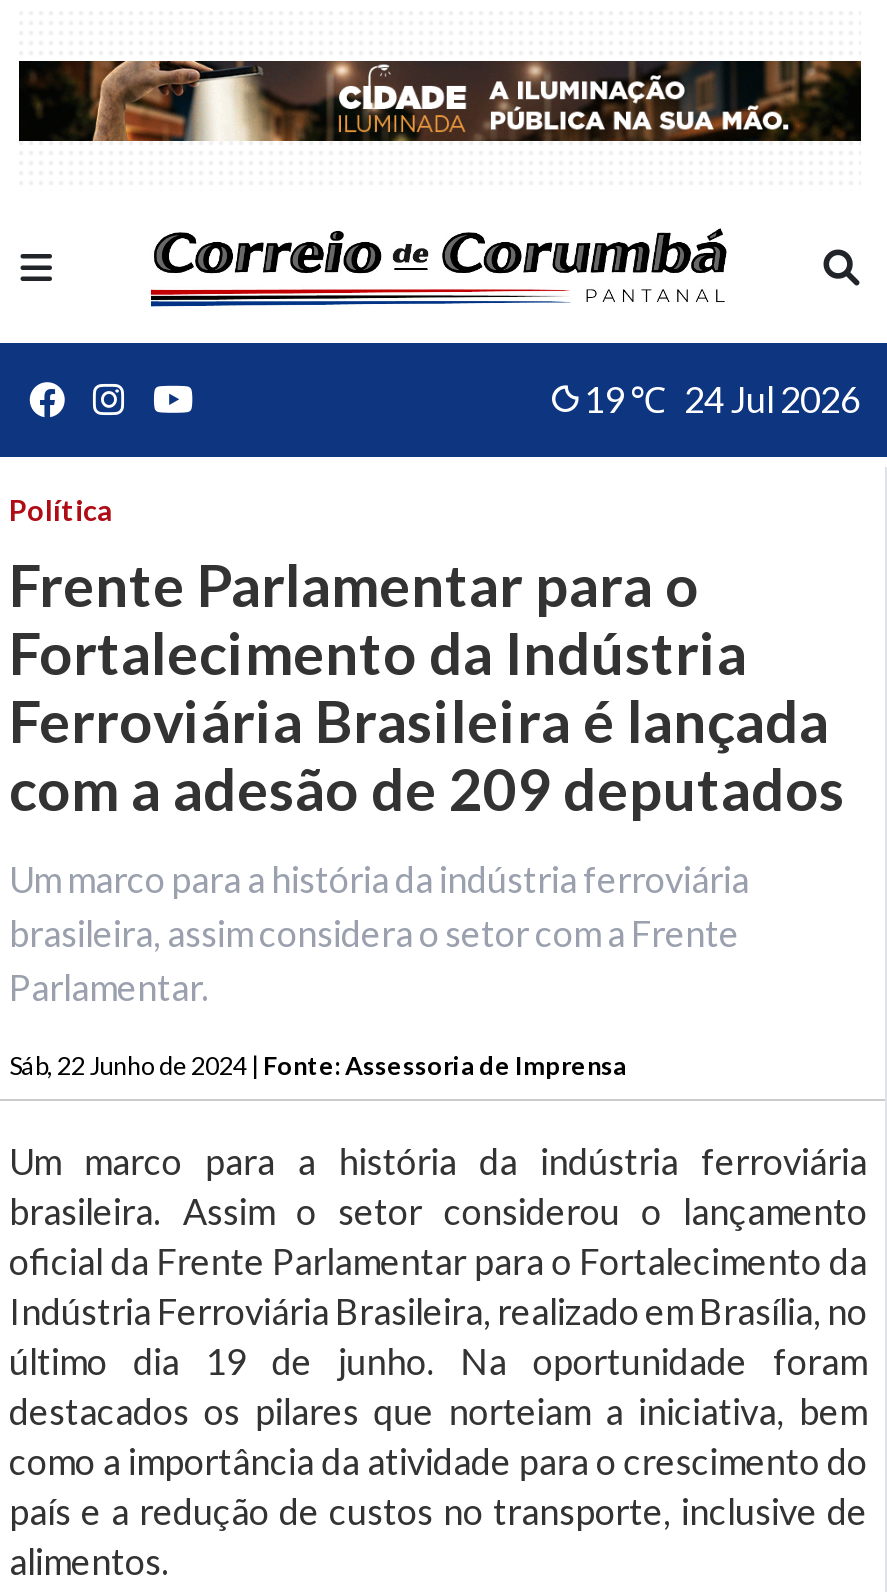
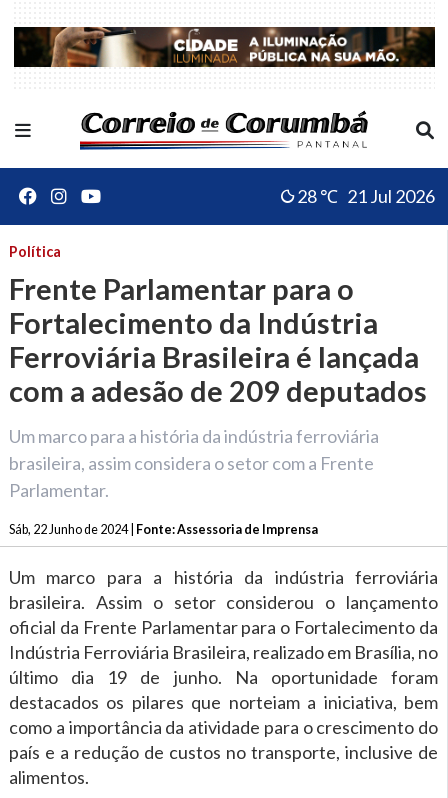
[578,377,666,421] 19 ℃ -> [293,185,337,207] 28 ℃

